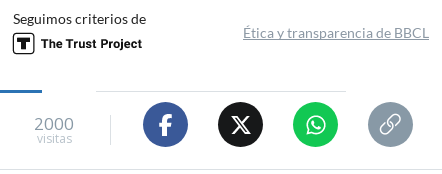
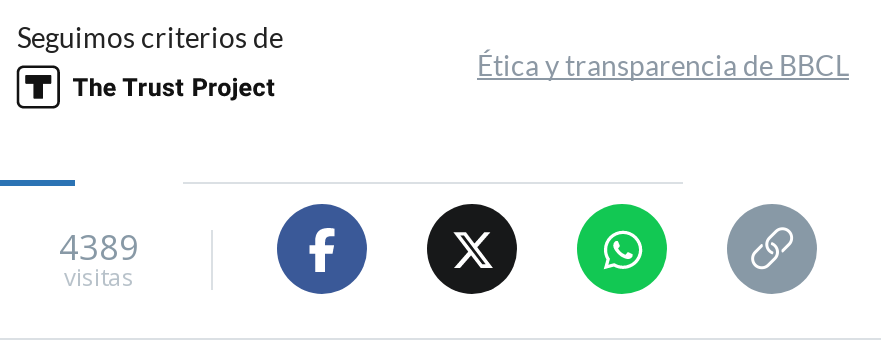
[34,112,74,135] 2000 -> [59,224,139,270] 4389

